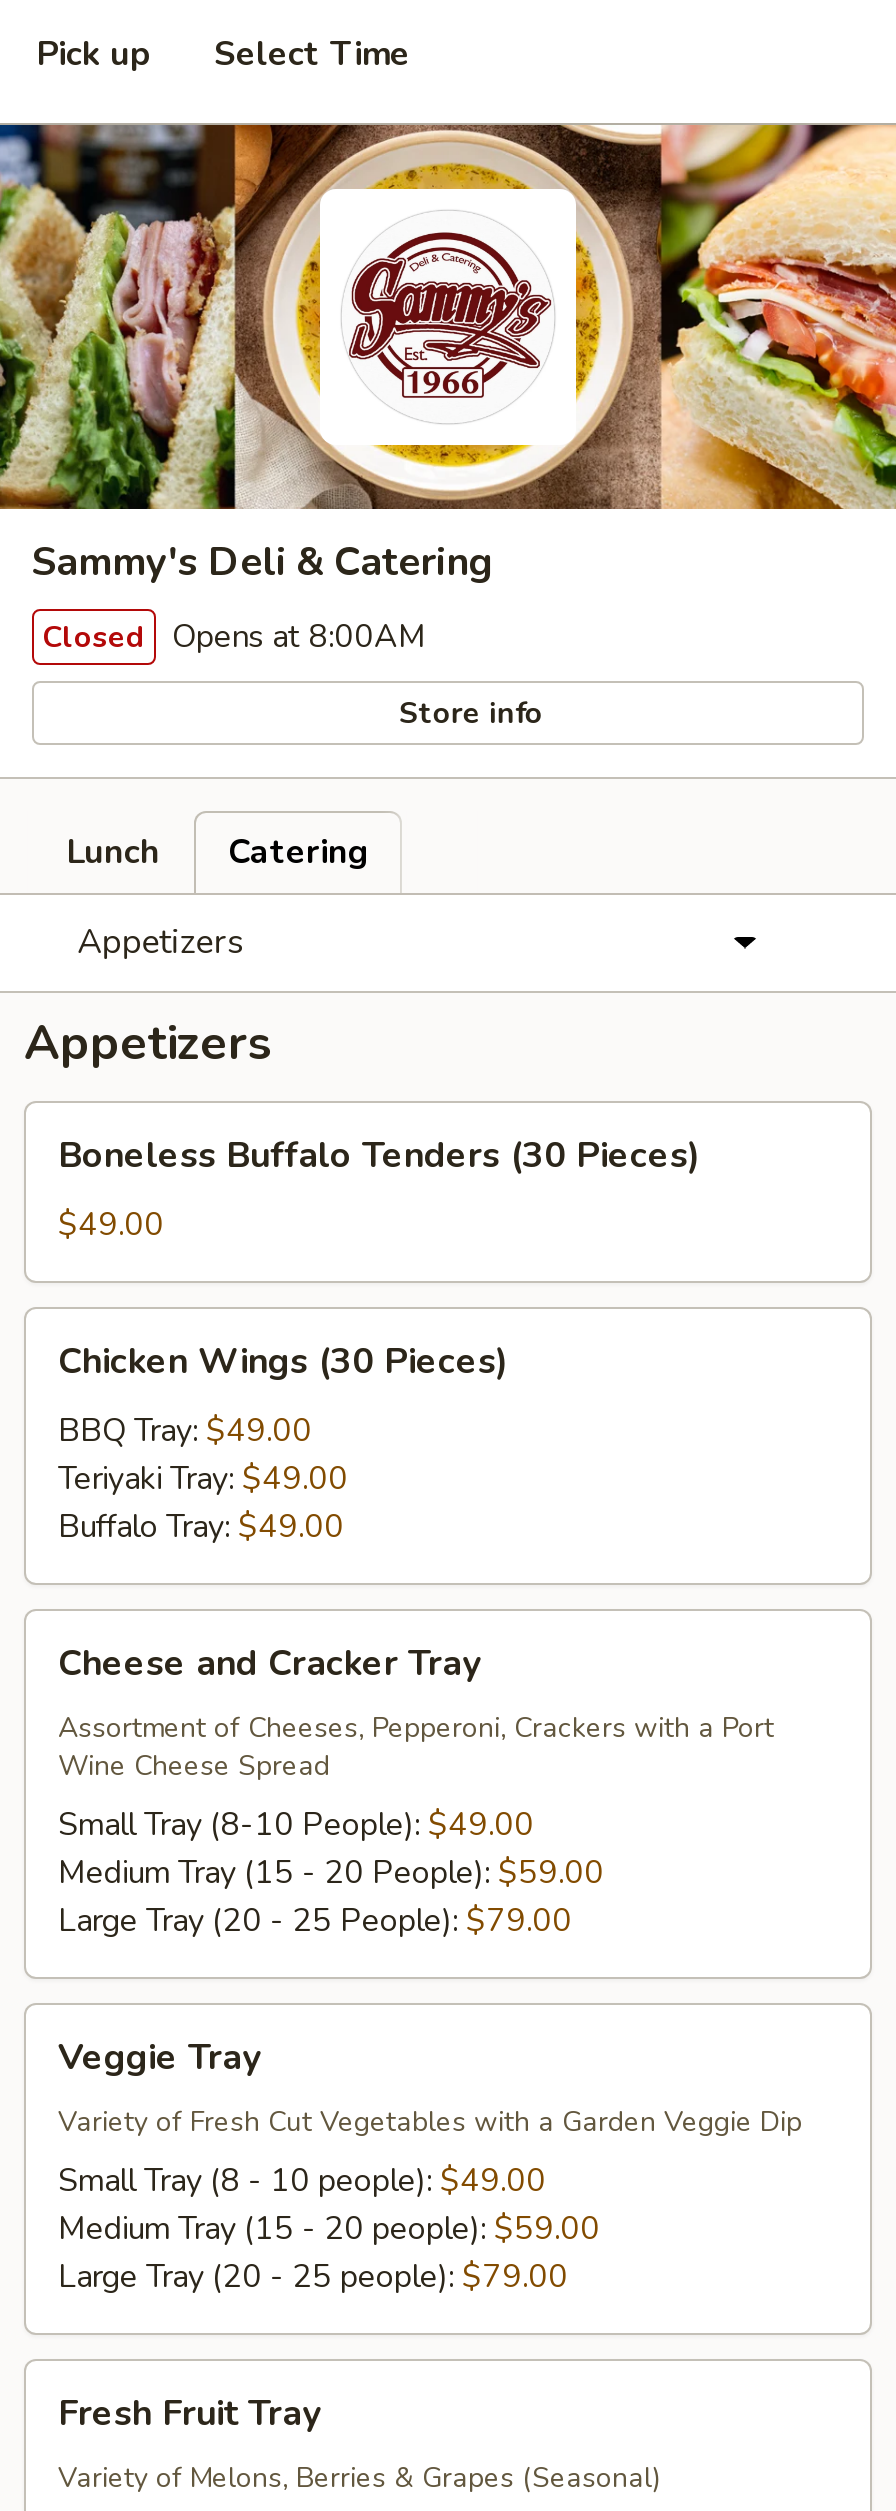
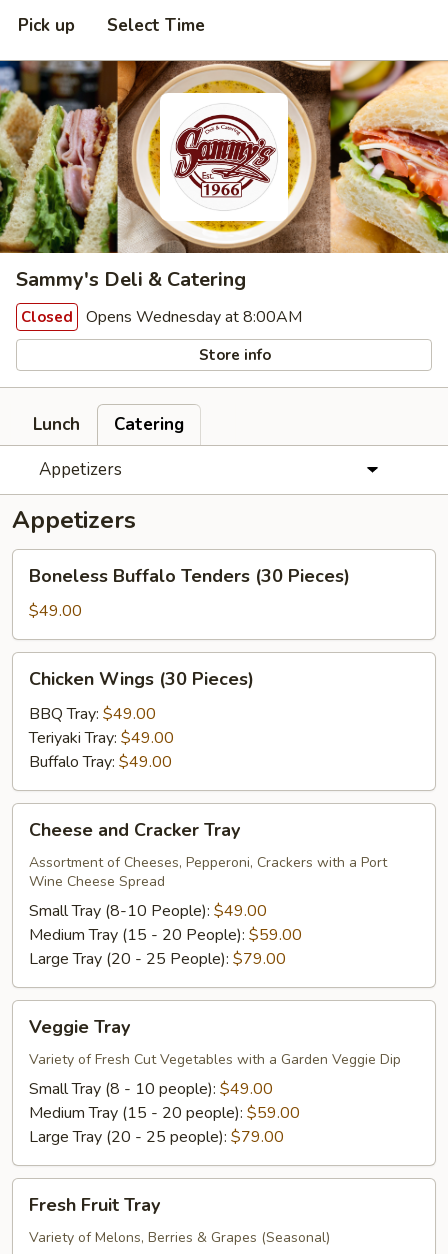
[42,615,426,659] Closed Opens at 8:00AM -> [21,306,302,328] Closed Opens Wednesday at 8:00AM

